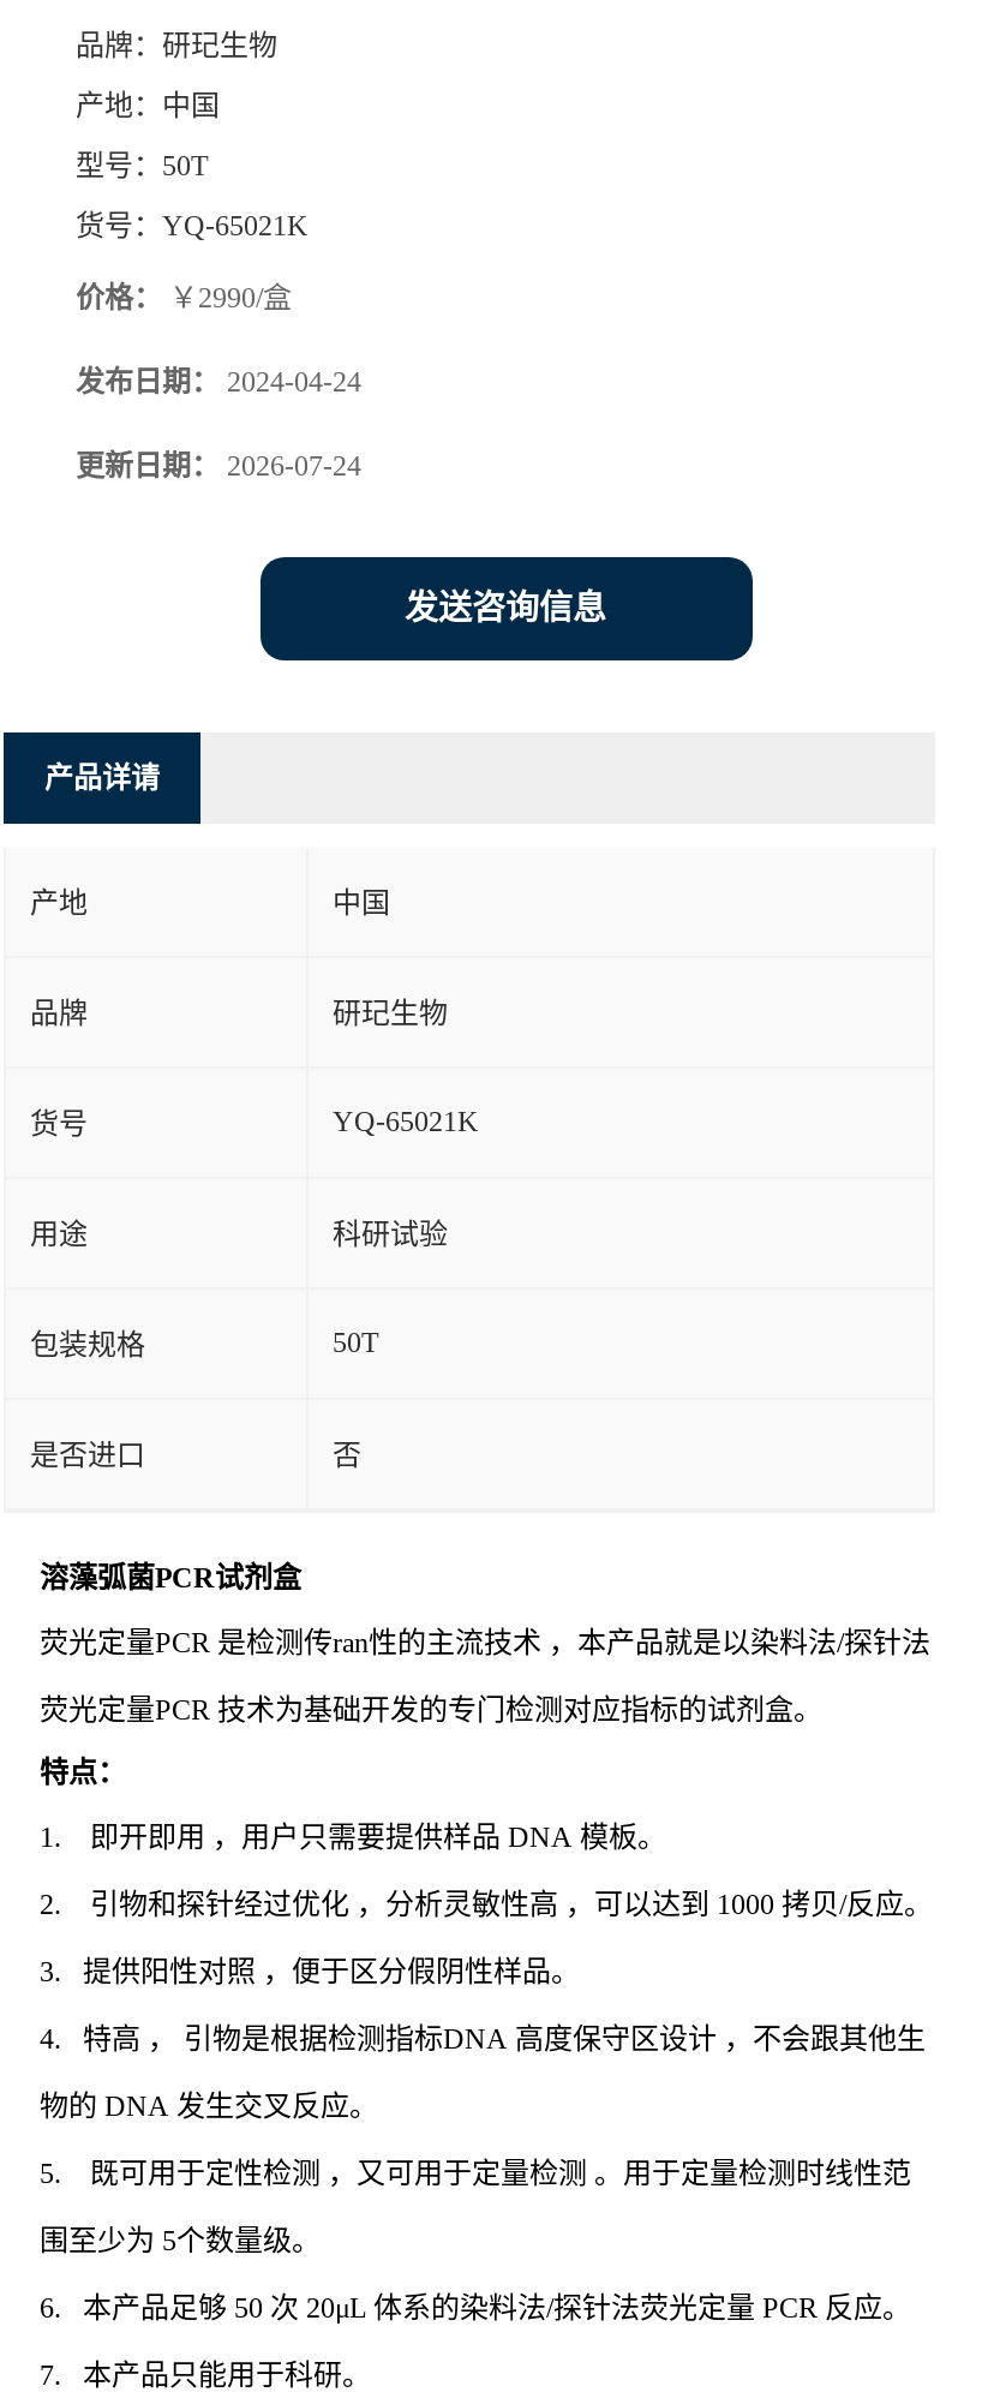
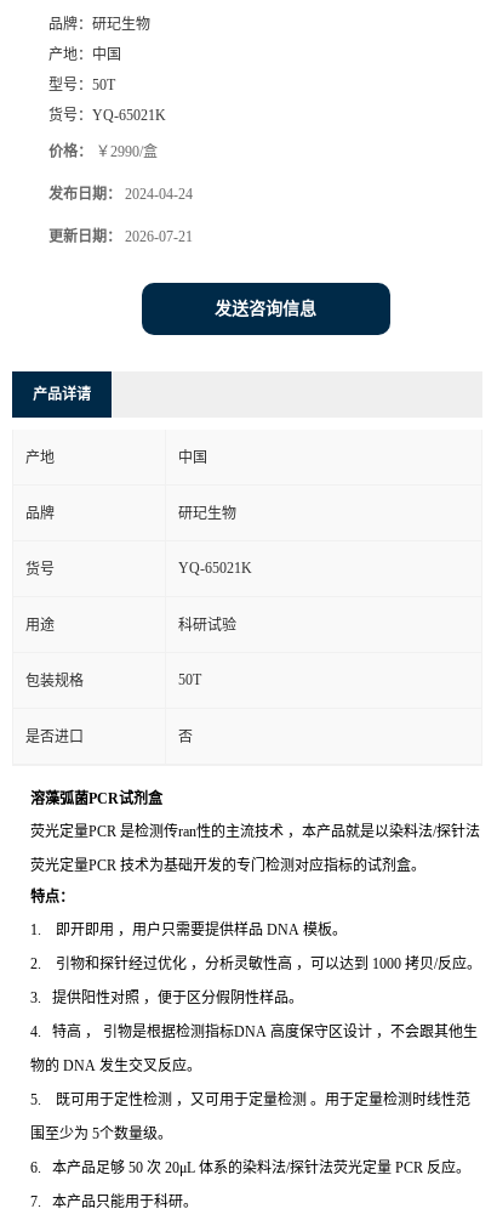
[76,449,361,483] 更新日期：2026-07-24 -> [48,228,193,245] 更新日期：2026-07-21

